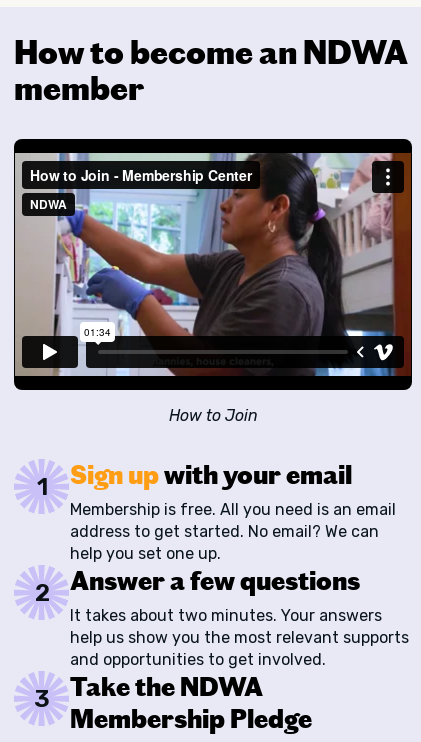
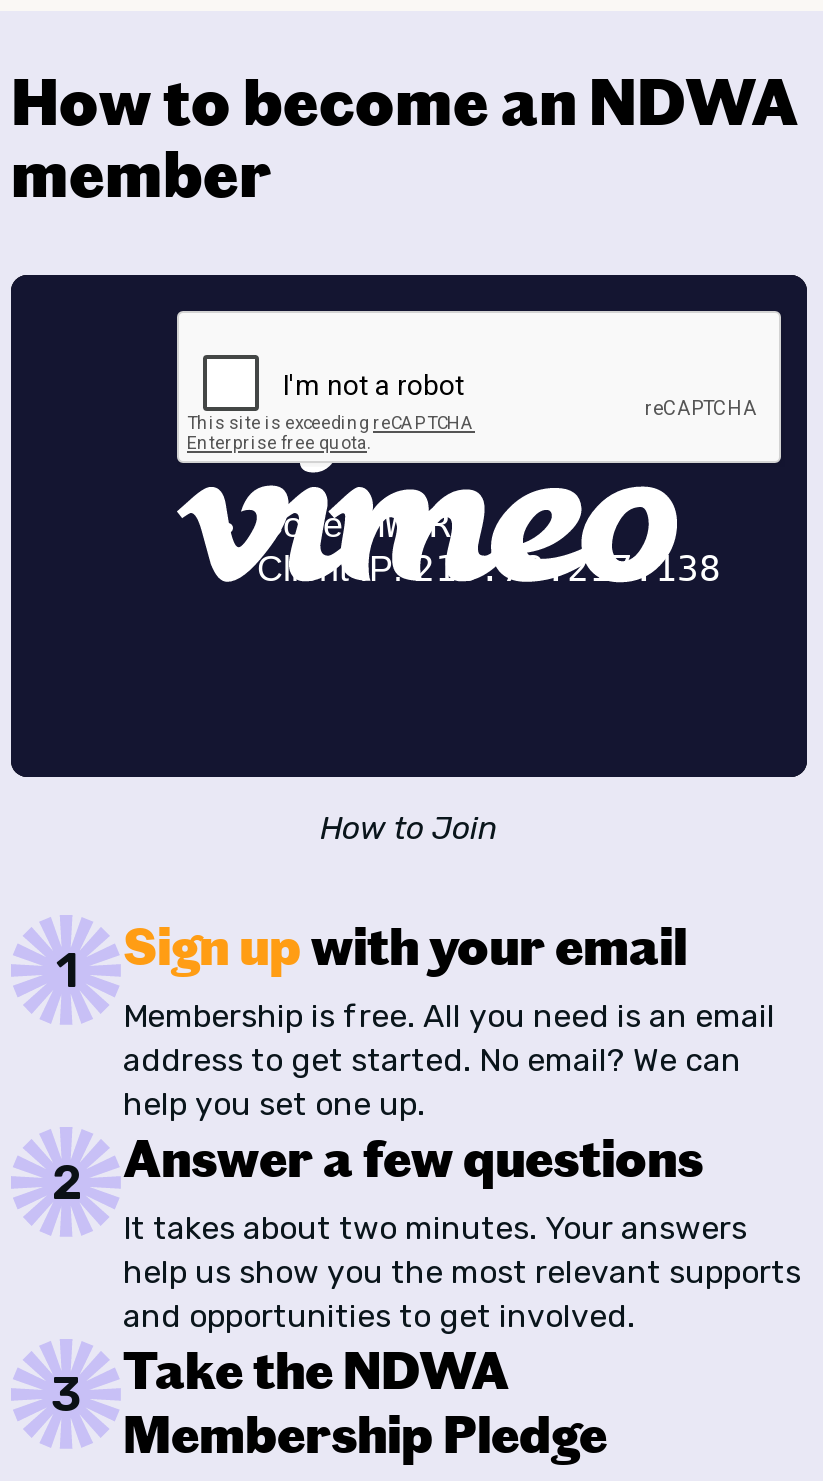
[14,139,412,390] [image] -> [11,275,807,777] [image]

